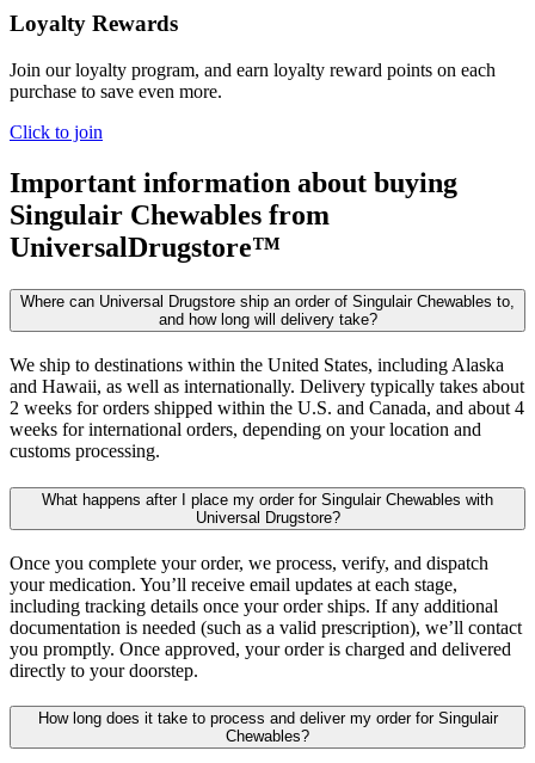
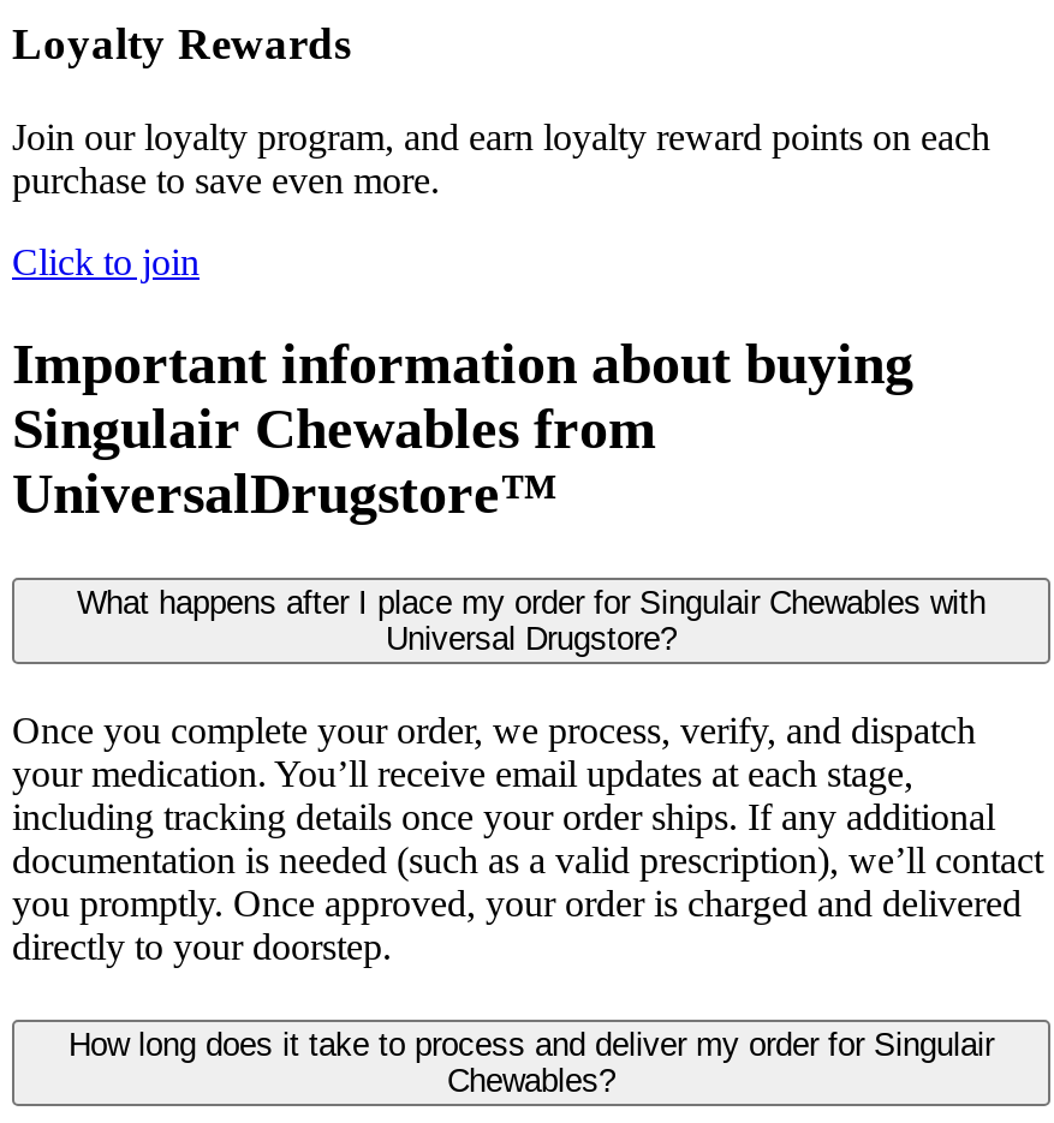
[10,293,524,461] Where can Universal Drugstore ship an order of Singulair Chewables to, | and how long will delivery take? | We ship to destinations within the United States, including Alaska | and Hawaii, as well as internationally. Delivery typically takes about | 2 weeks for orders shipped within the U.S. and Canada, and about 4 | weeks for international orders, depending on your location and | customs processing. -> none

